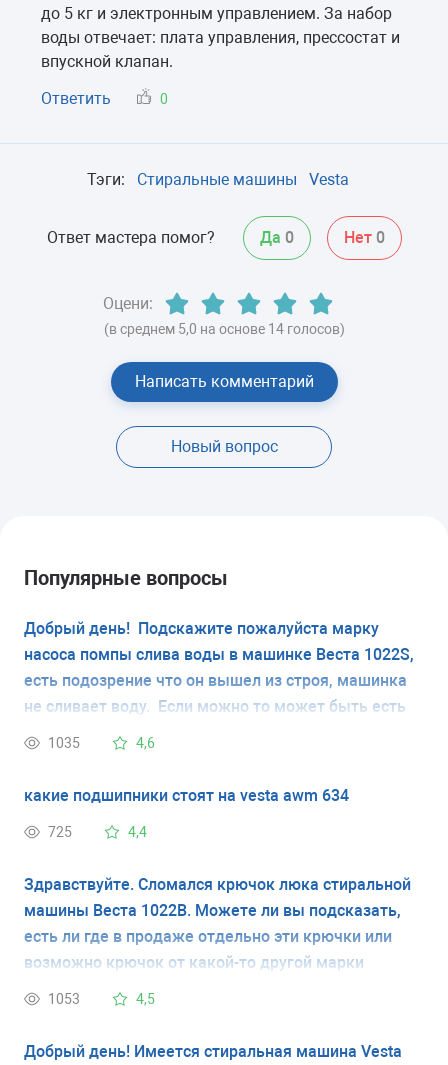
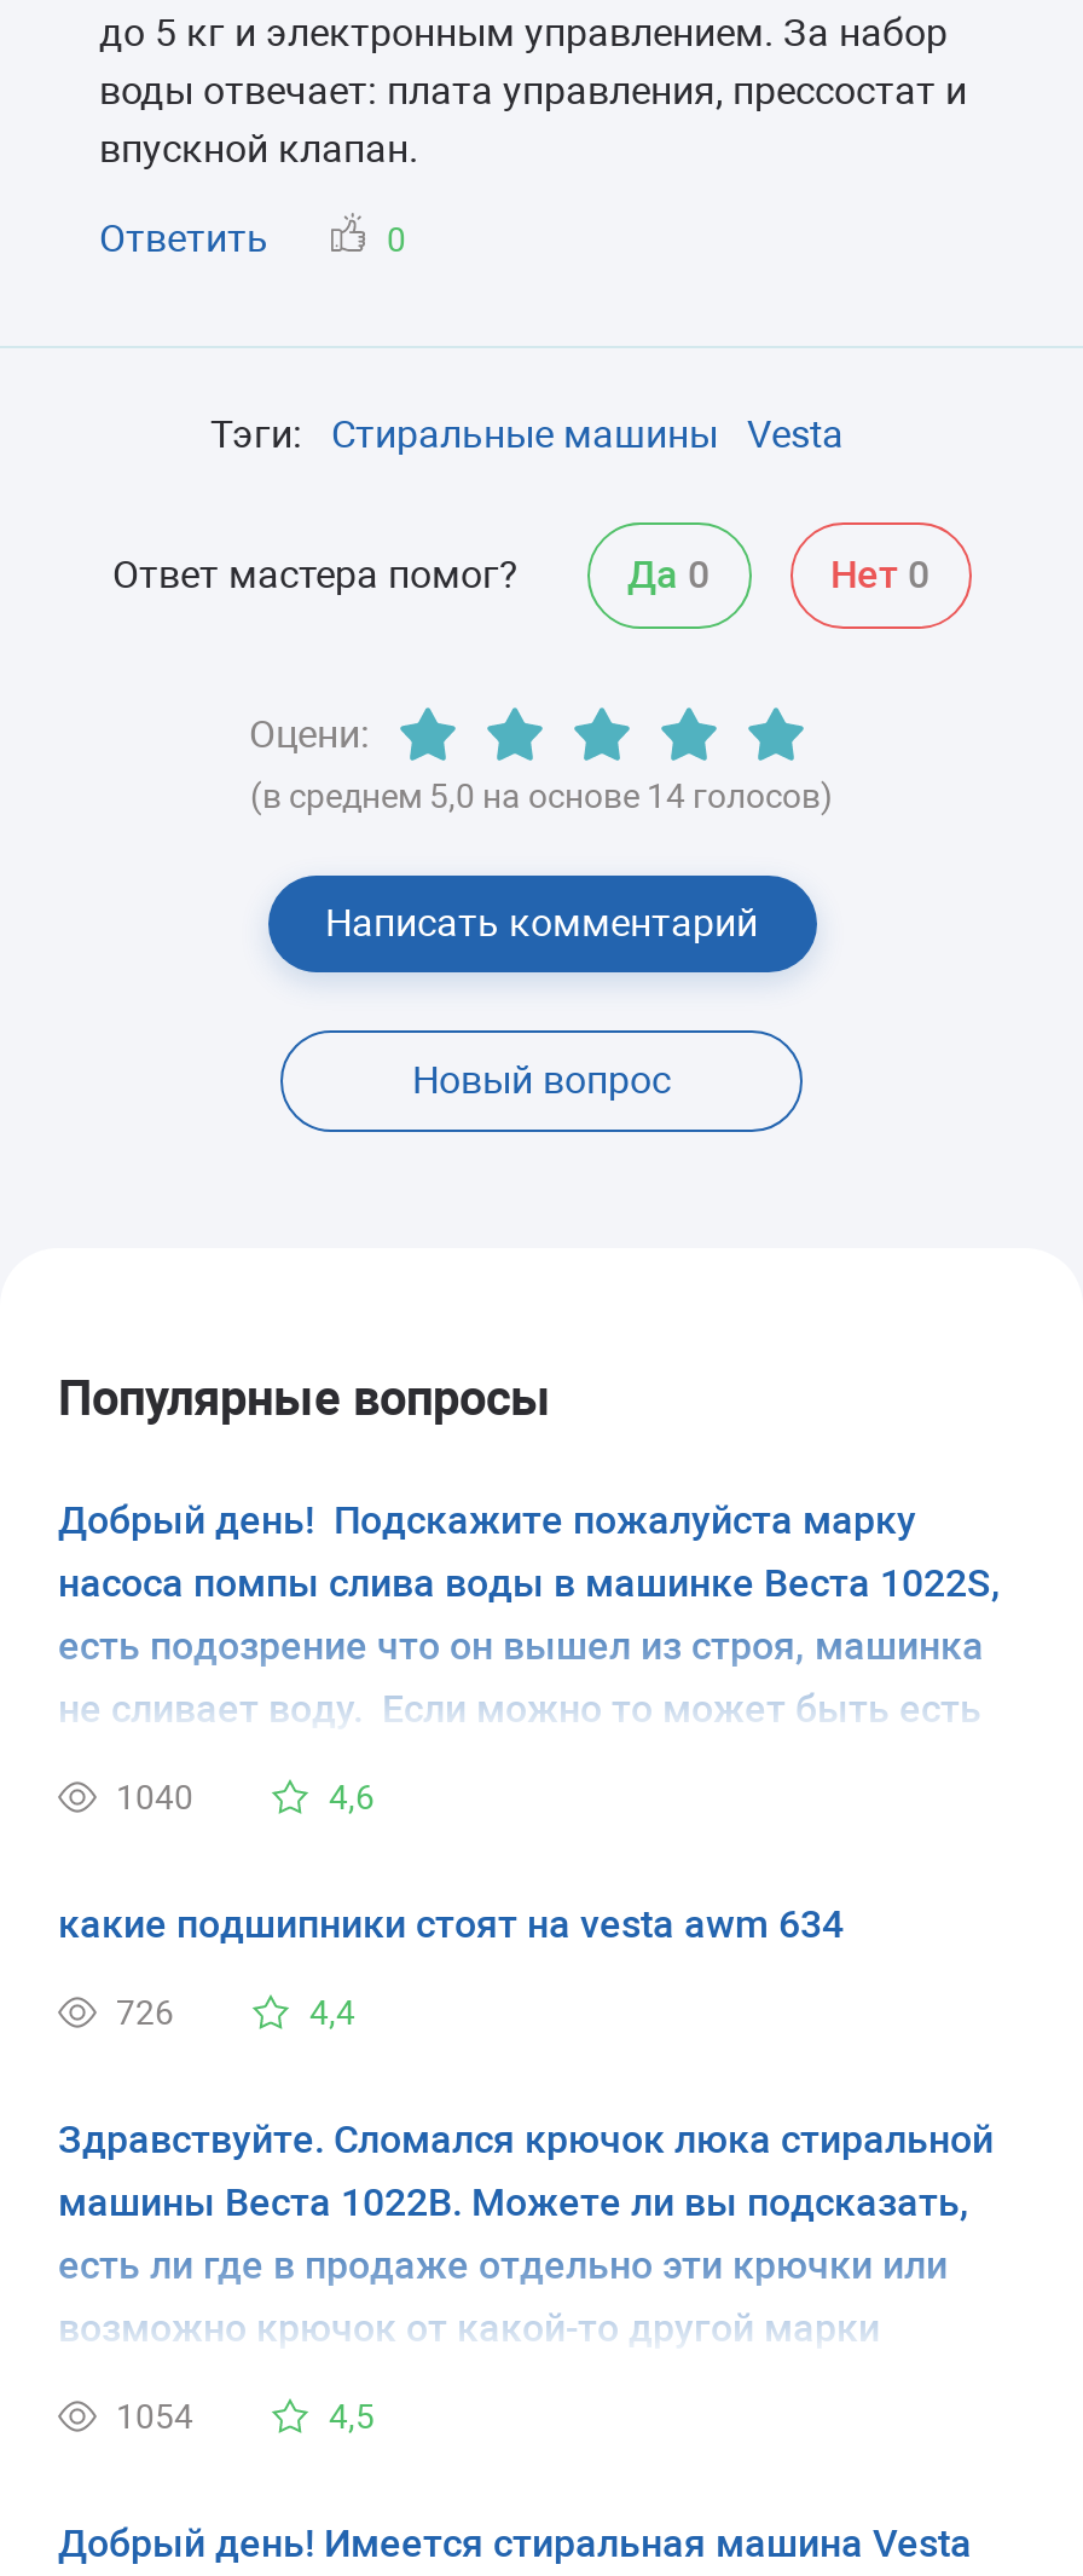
[48,734,80,750] 1035 -> [116,1777,193,1815] 1040
[48,823,72,839] 725 -> [116,1992,174,2031] 726
[48,990,80,1006] 1053 -> [116,2396,193,2435] 1054

